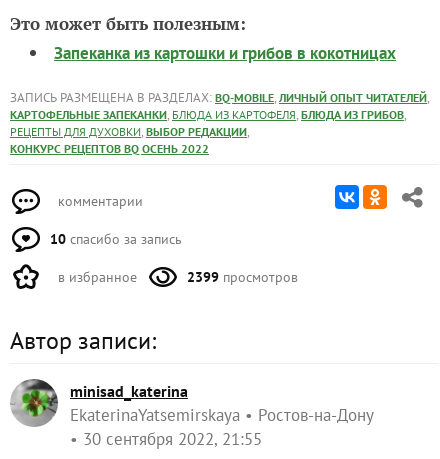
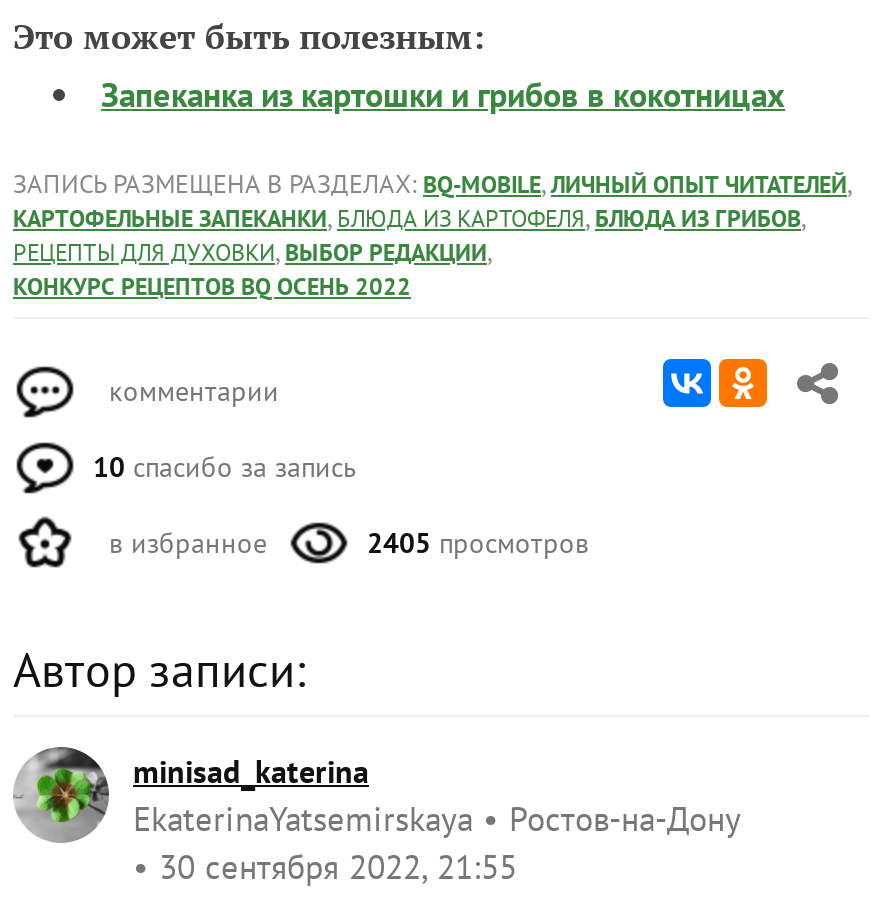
[187,267,298,285] 2399 просмотров -> [367,524,589,560] 2405 просмотров

